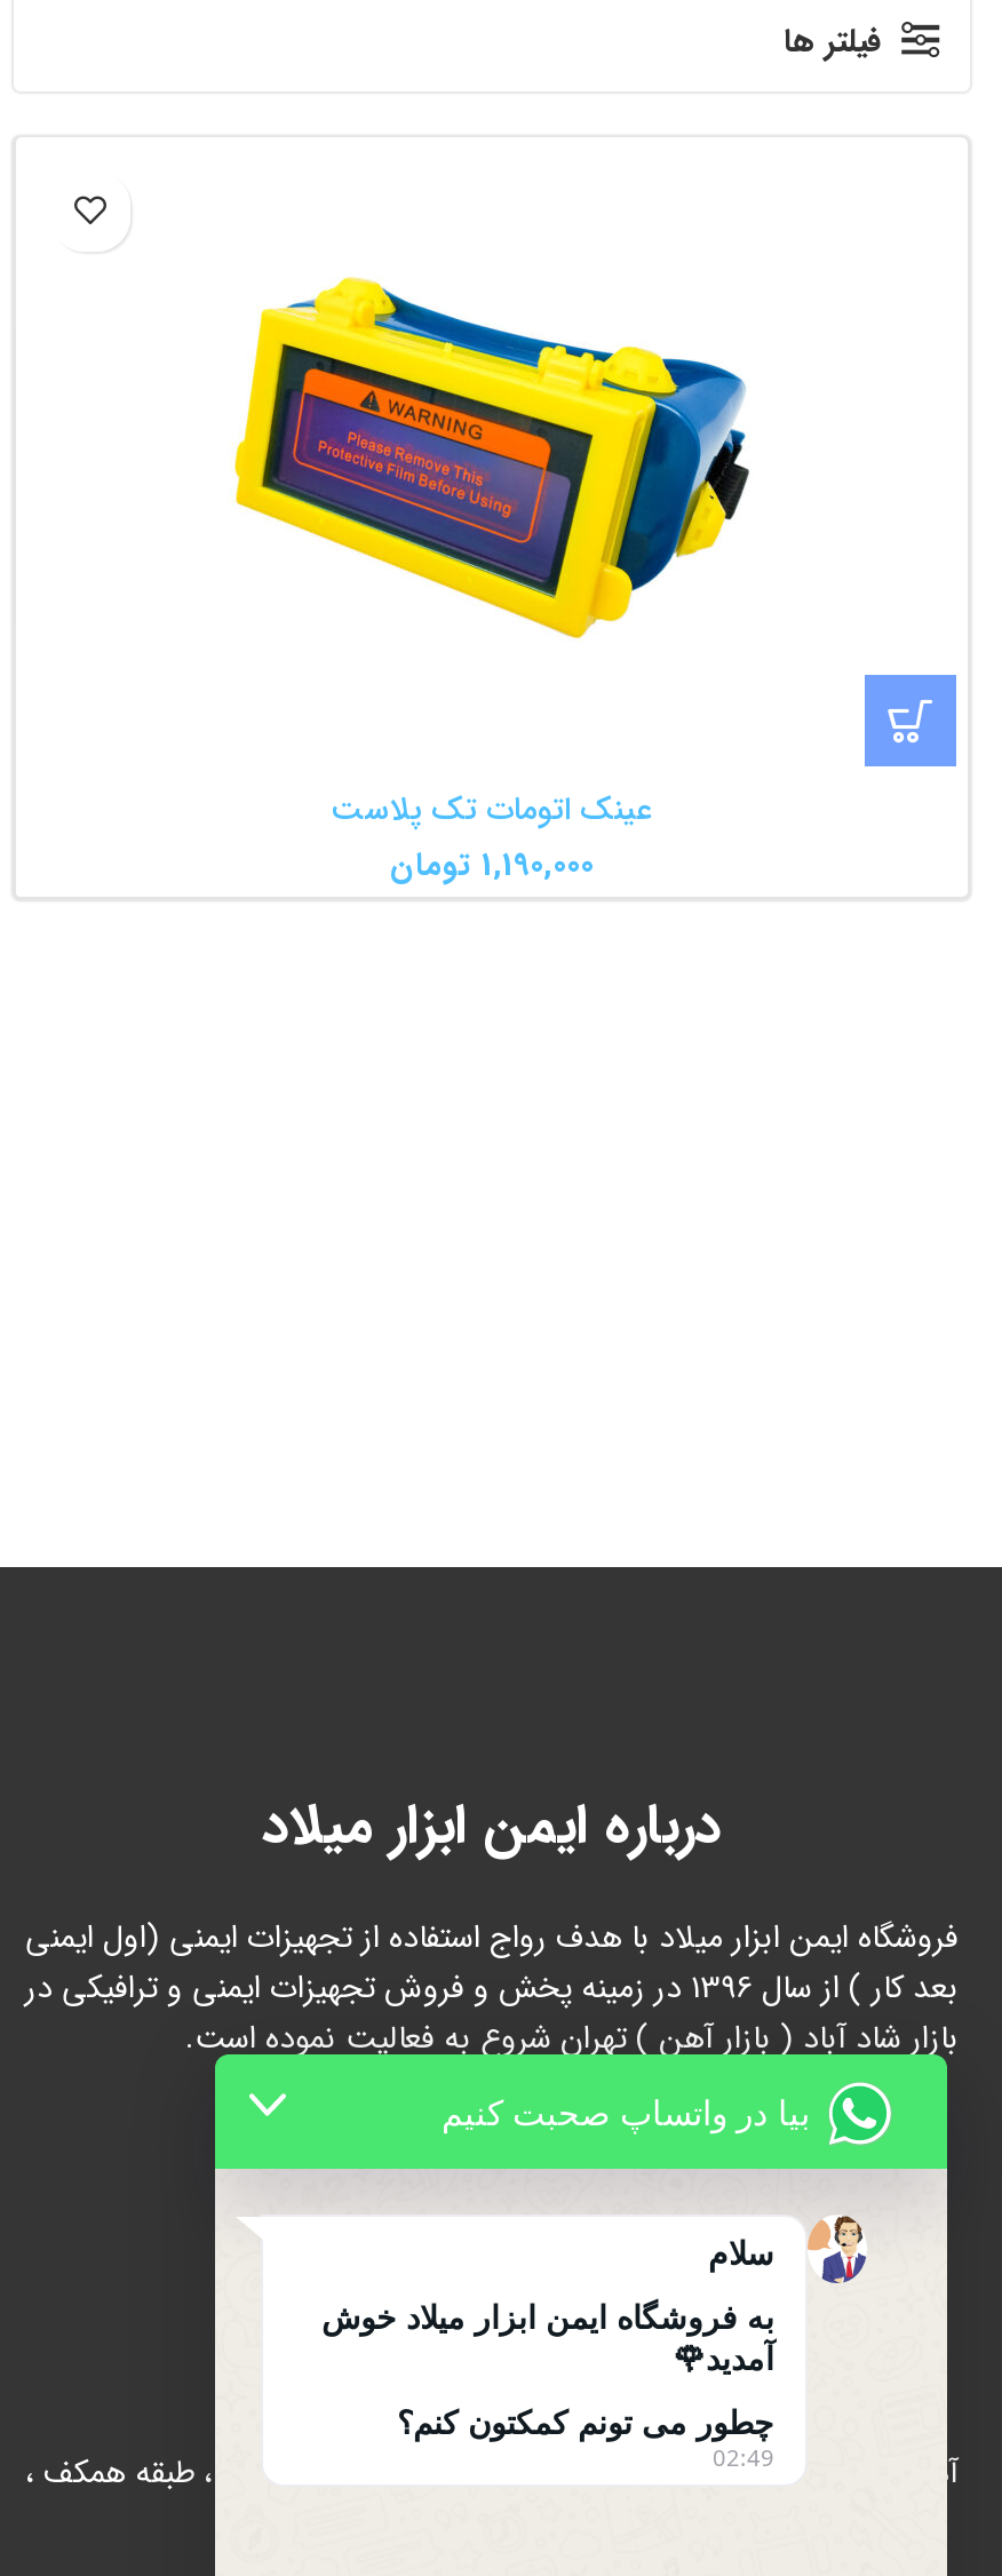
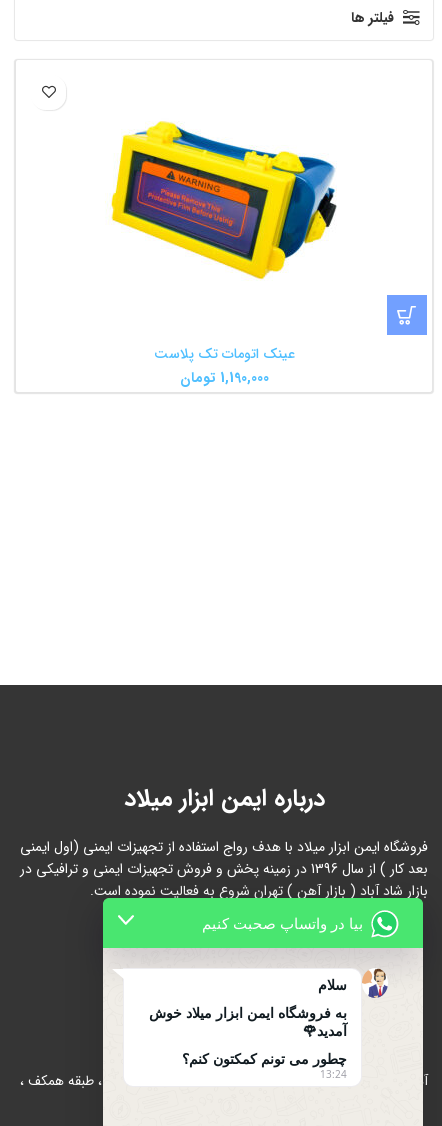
[713,2441,774,2473] 02:49 -> [320,1067,347,1081] 13:24

